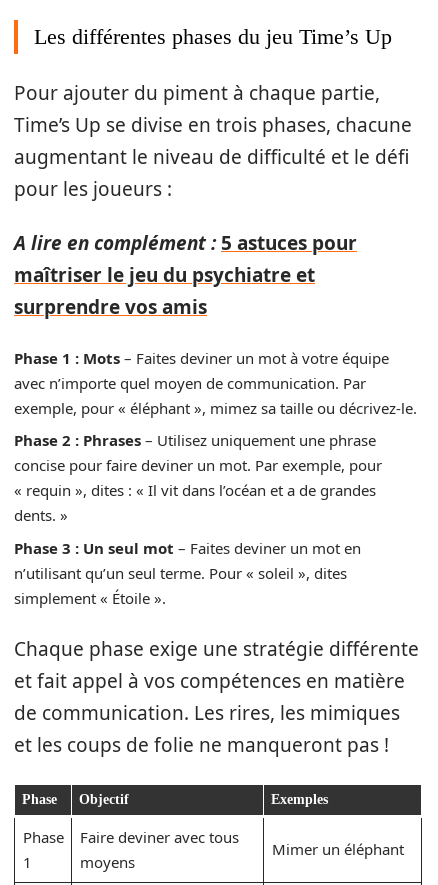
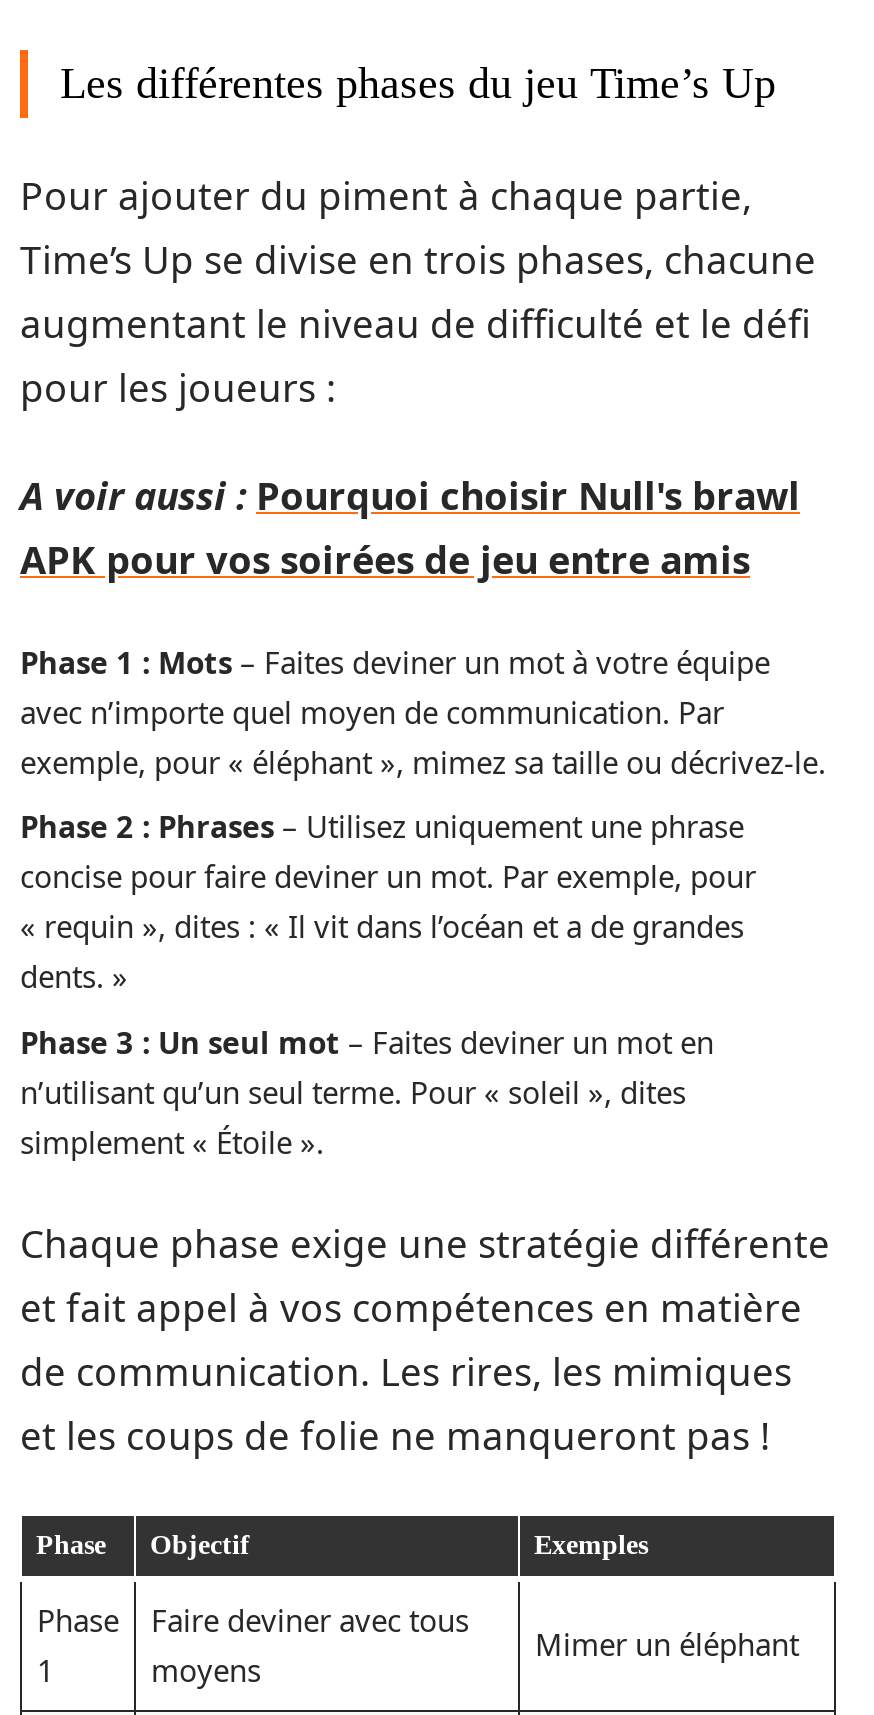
[14,230,357,320] A lire en complément : 5 astuces pour | maîtriser le jeu du psychiatre et | surprendre vos amis -> [20,470,800,586] A voir aussi : Pourquoi choisir Null's brawl | APK pour vos soirées de jeu entre amis

